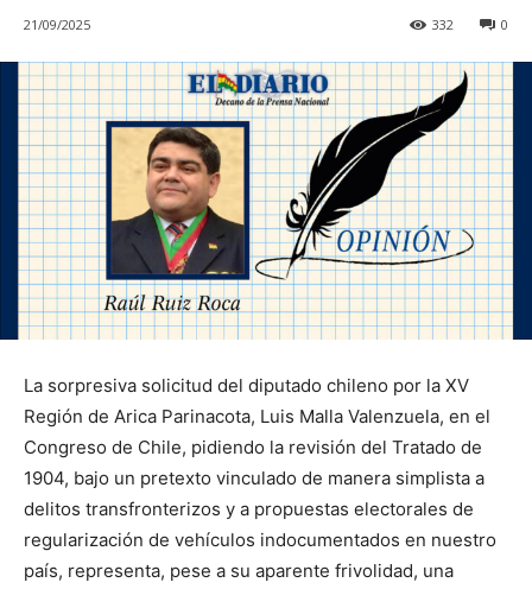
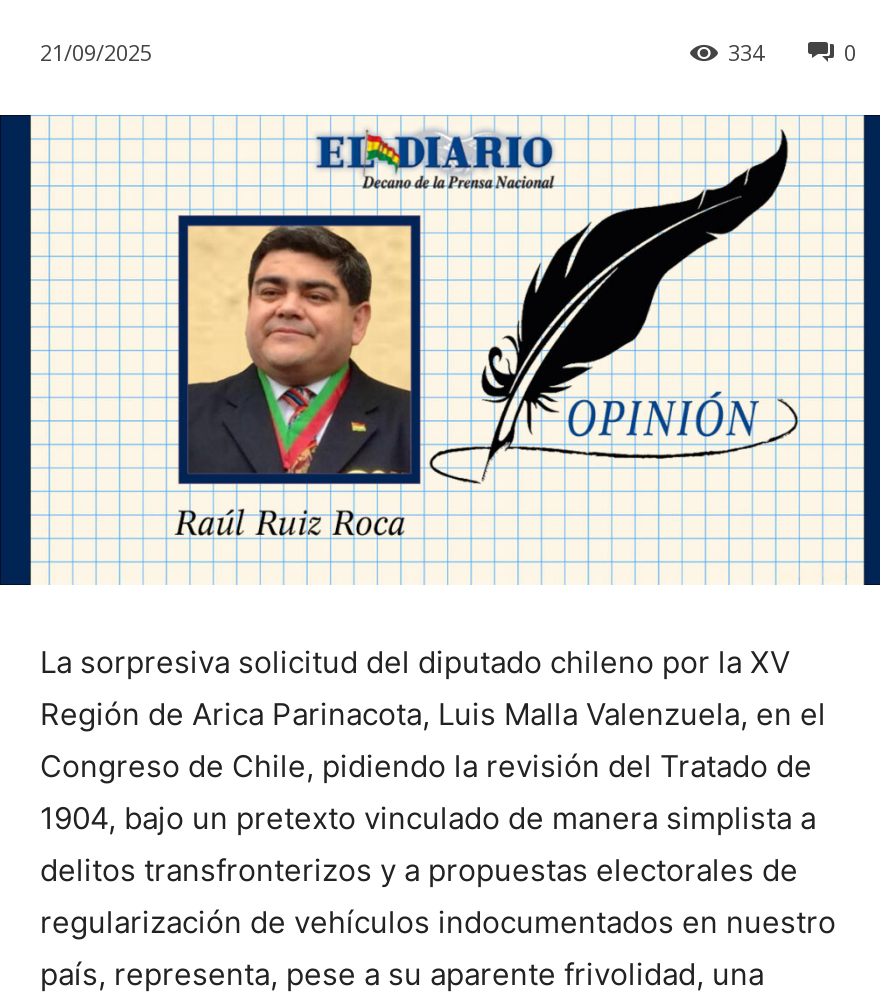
[432,16,454,33] 332 -> [728,37,764,67] 334

